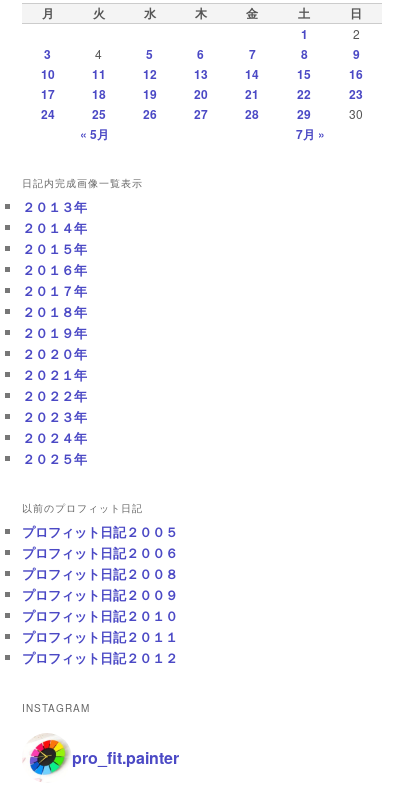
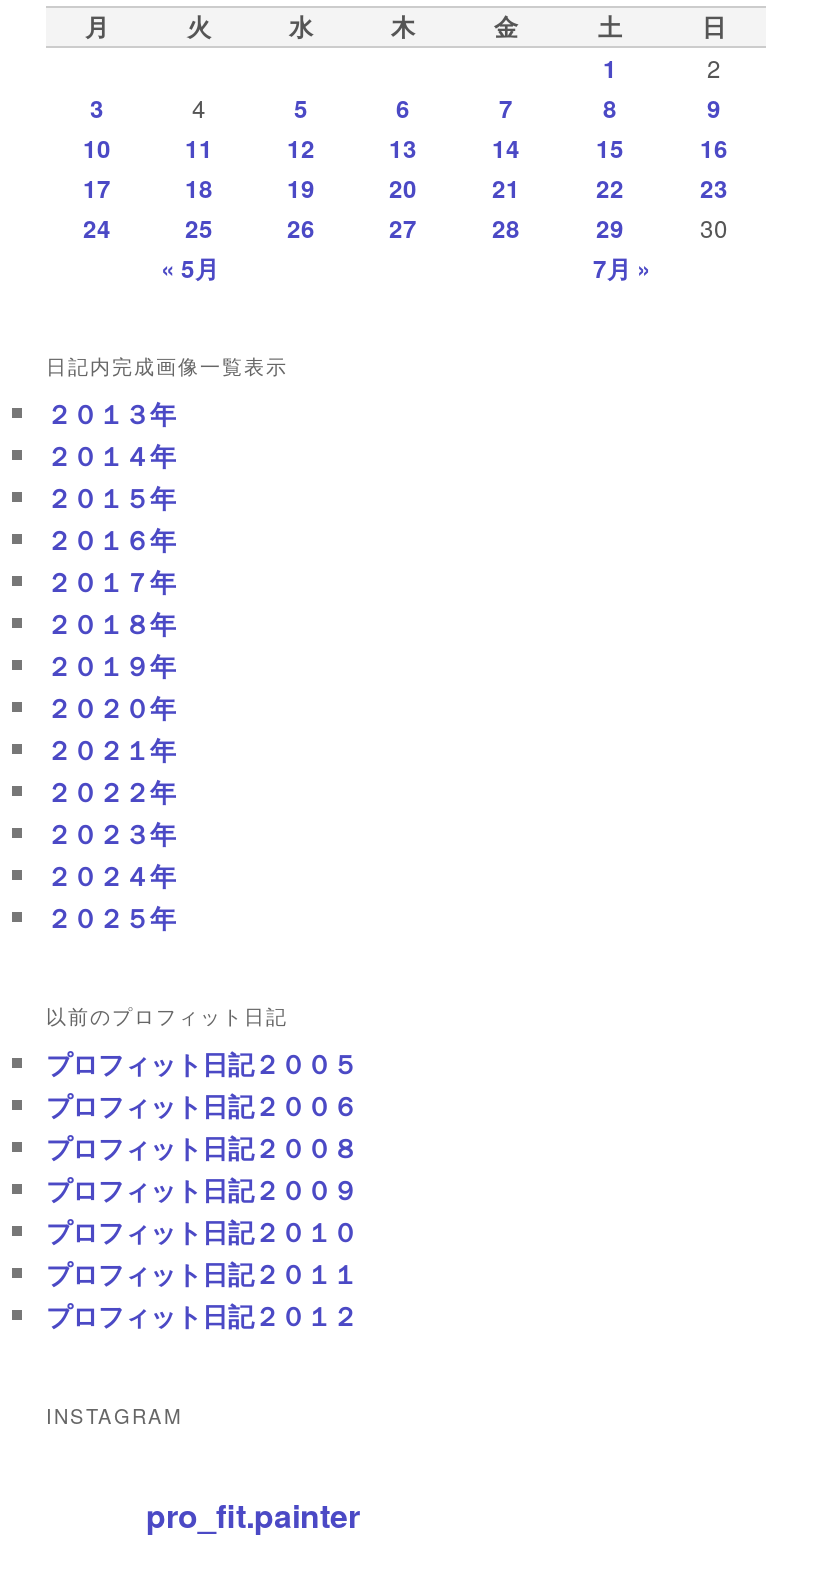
[22,733,69,782] [image] -> none

